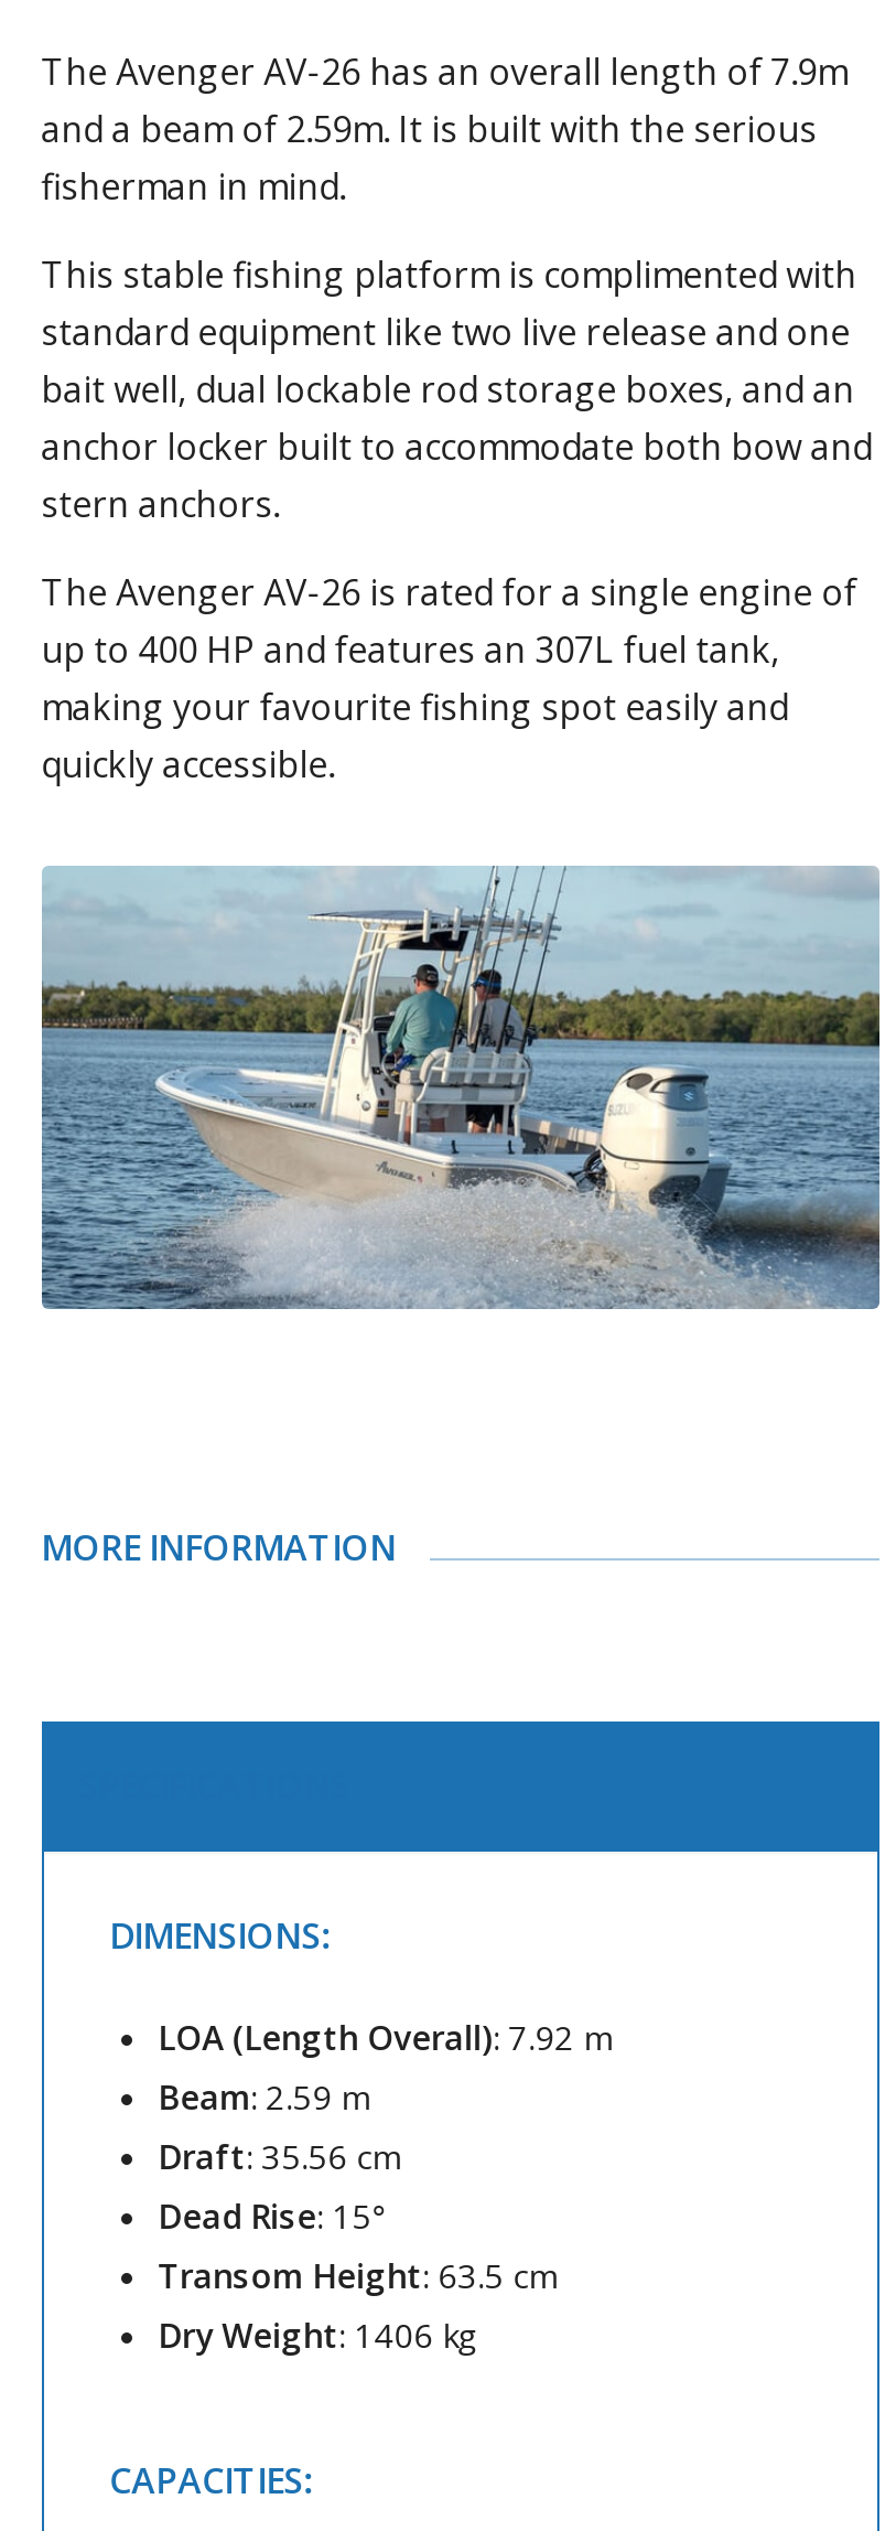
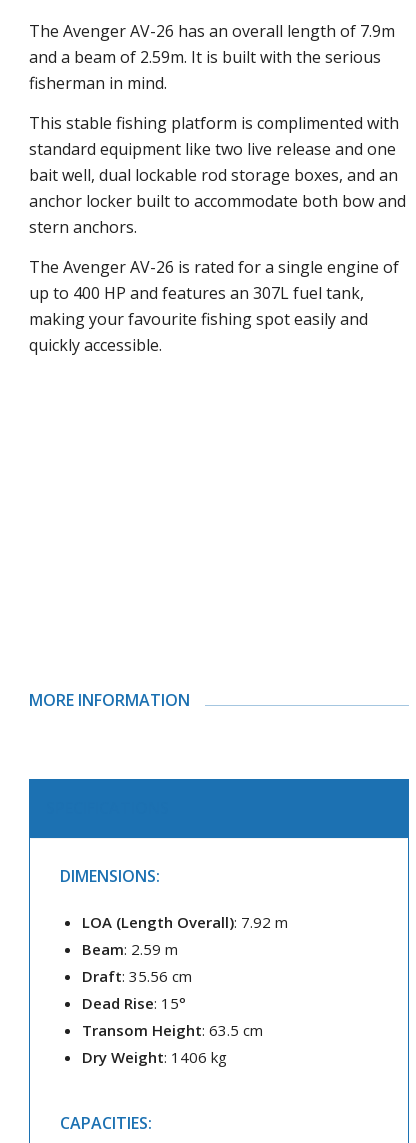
[40,864,882,1311] [image] -> none

